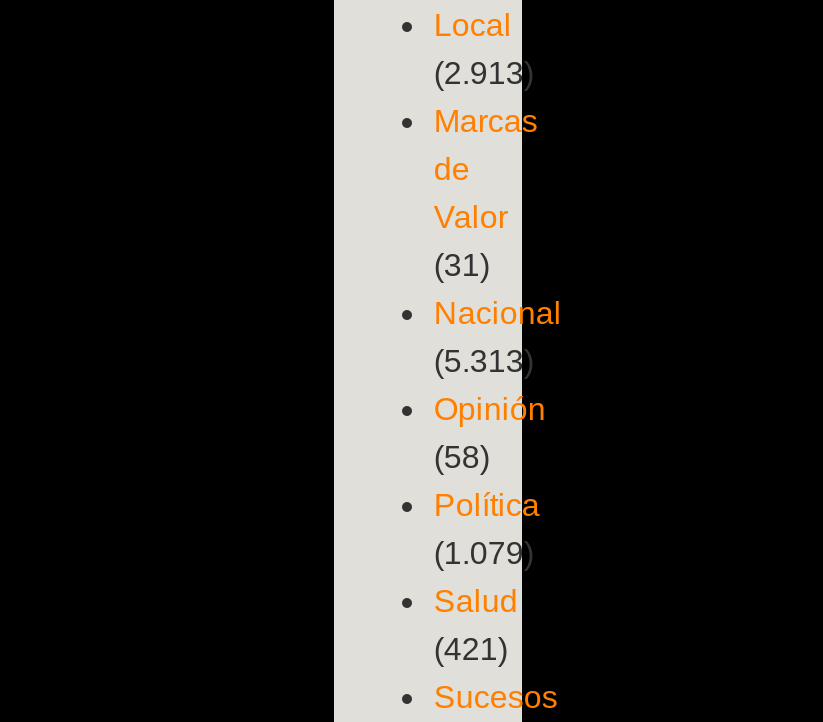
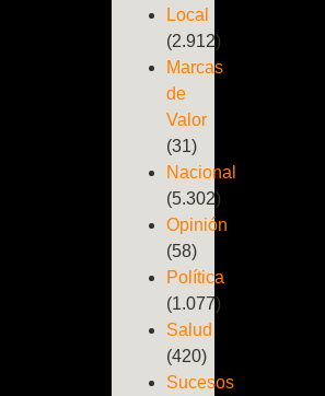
[434,56,534,90] (2.913) -> [166,32,221,51] (2.912)
[434,344,534,378] (5.313) -> [166,189,221,208] (5.302)
[434,536,534,570] (1.079) -> [166,294,221,313] (1.077)
[434,632,508,666] (421) -> [166,347,207,366] (420)

